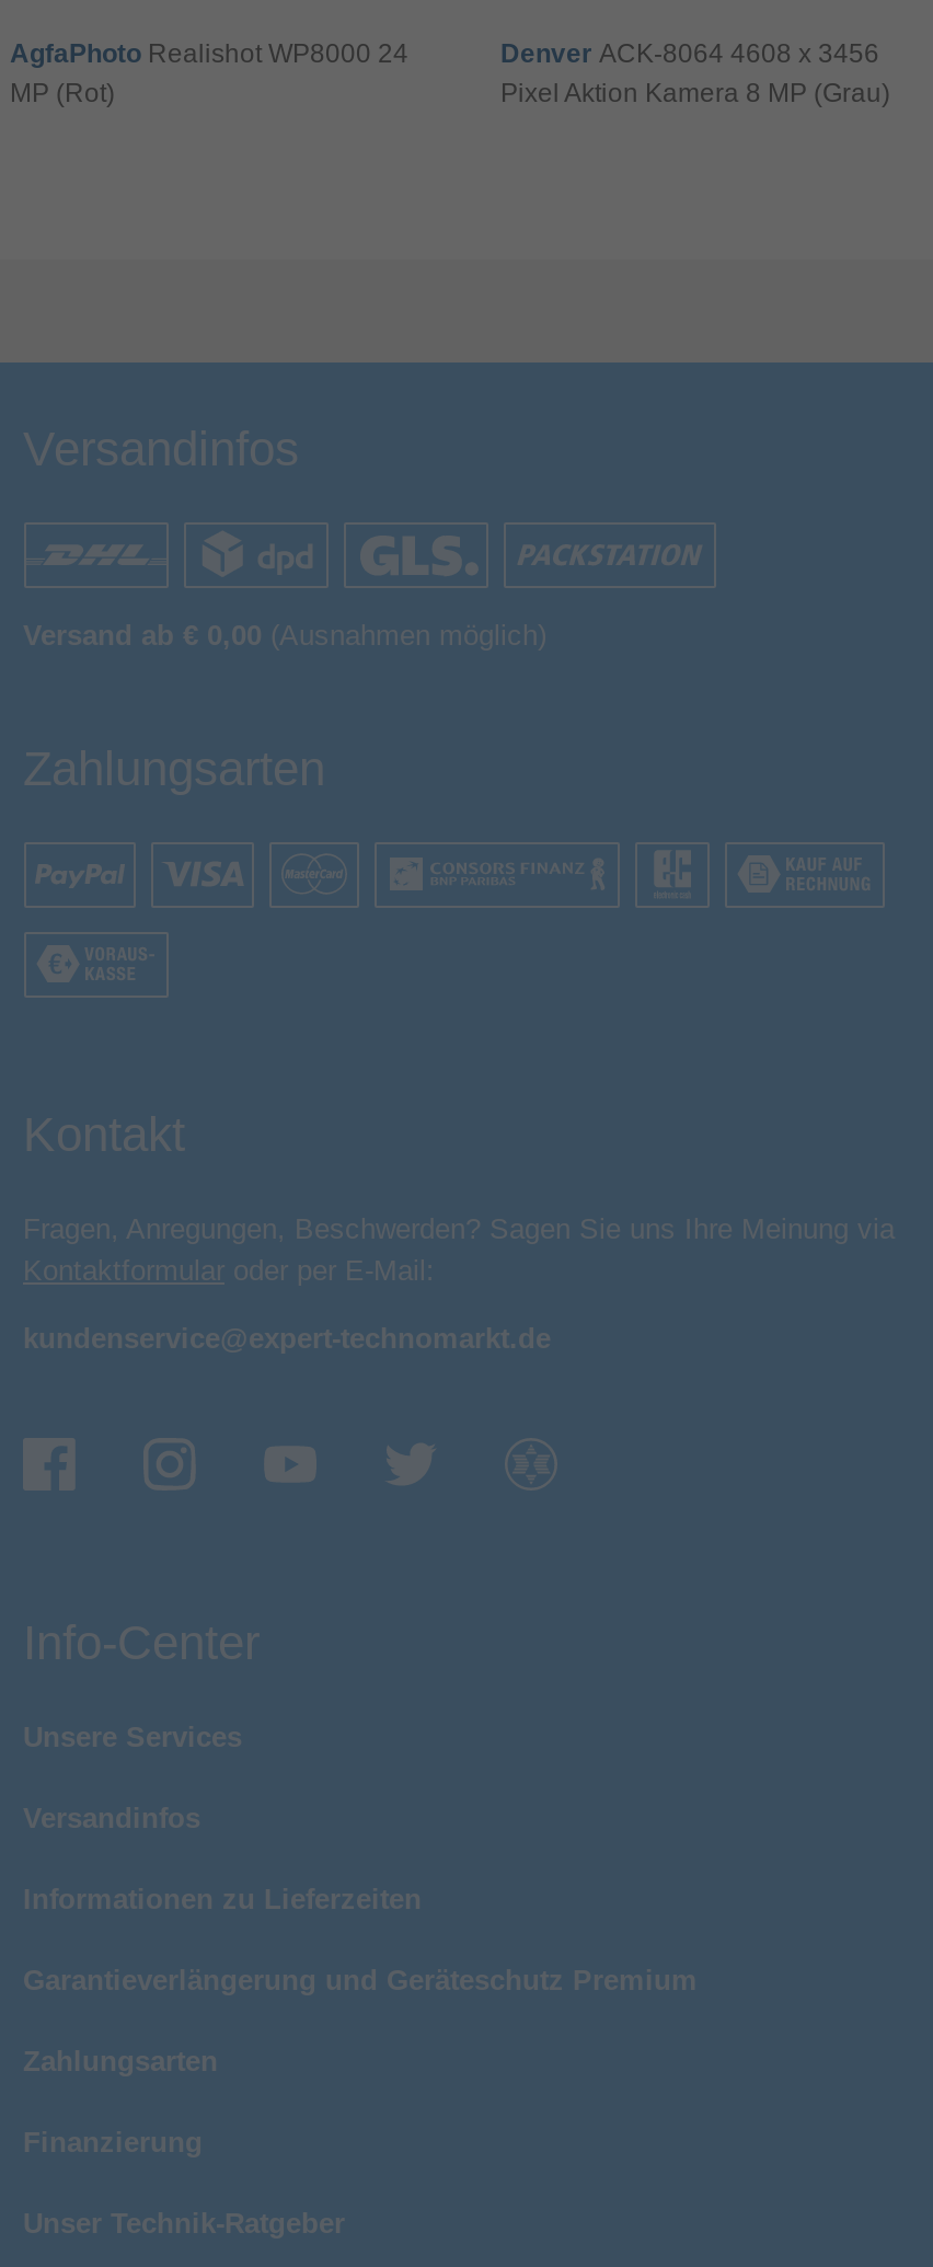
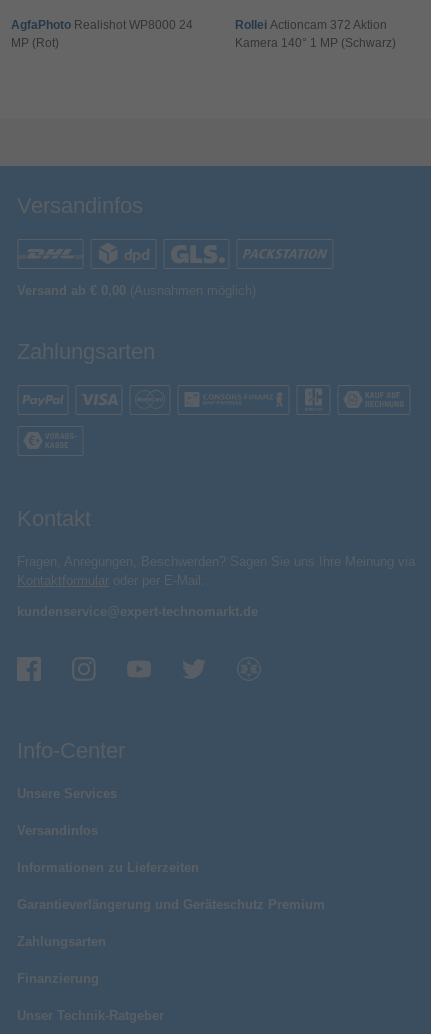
[500,38,890,108] Denver ACK-8064 4608 x 3456 | Pixel Aktion Kamera 8 MP (Grau) -> [235,18,396,50] Rollei Actioncam 372 Aktion | Kamera 140° 1 MP (Schwarz)

